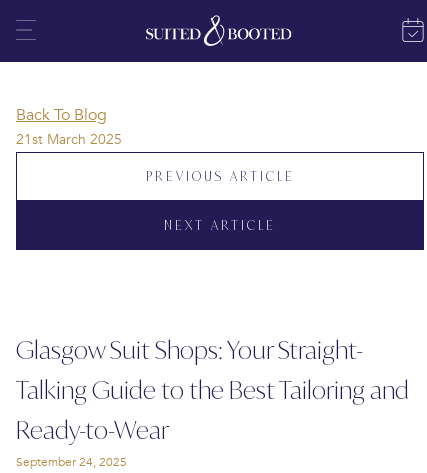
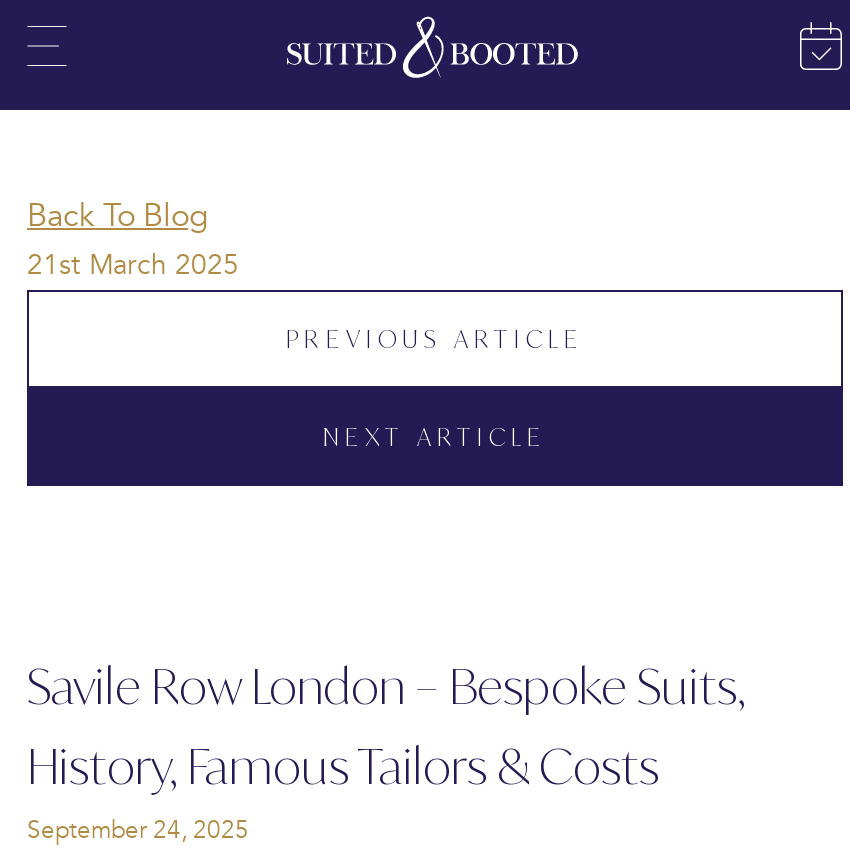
[16,335,409,445] Glasgow Suit Shops: Your Straight- | Talking Guide to the Best Tailoring and | Ready-to-Wear -> [27,655,745,795] Savile Row London – Bespoke Suits, | History, Famous Tailors & Costs

